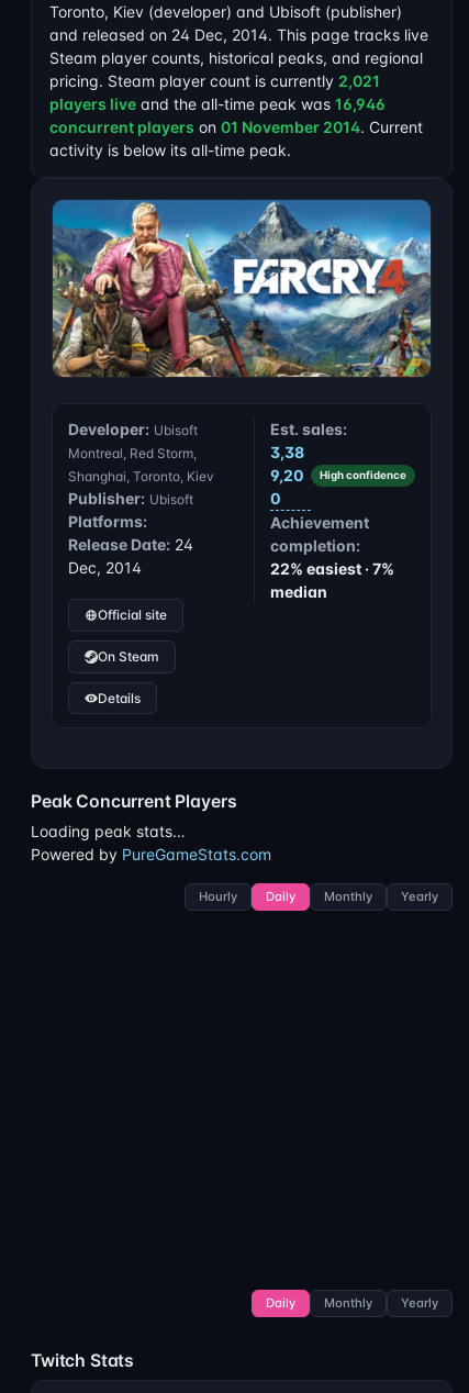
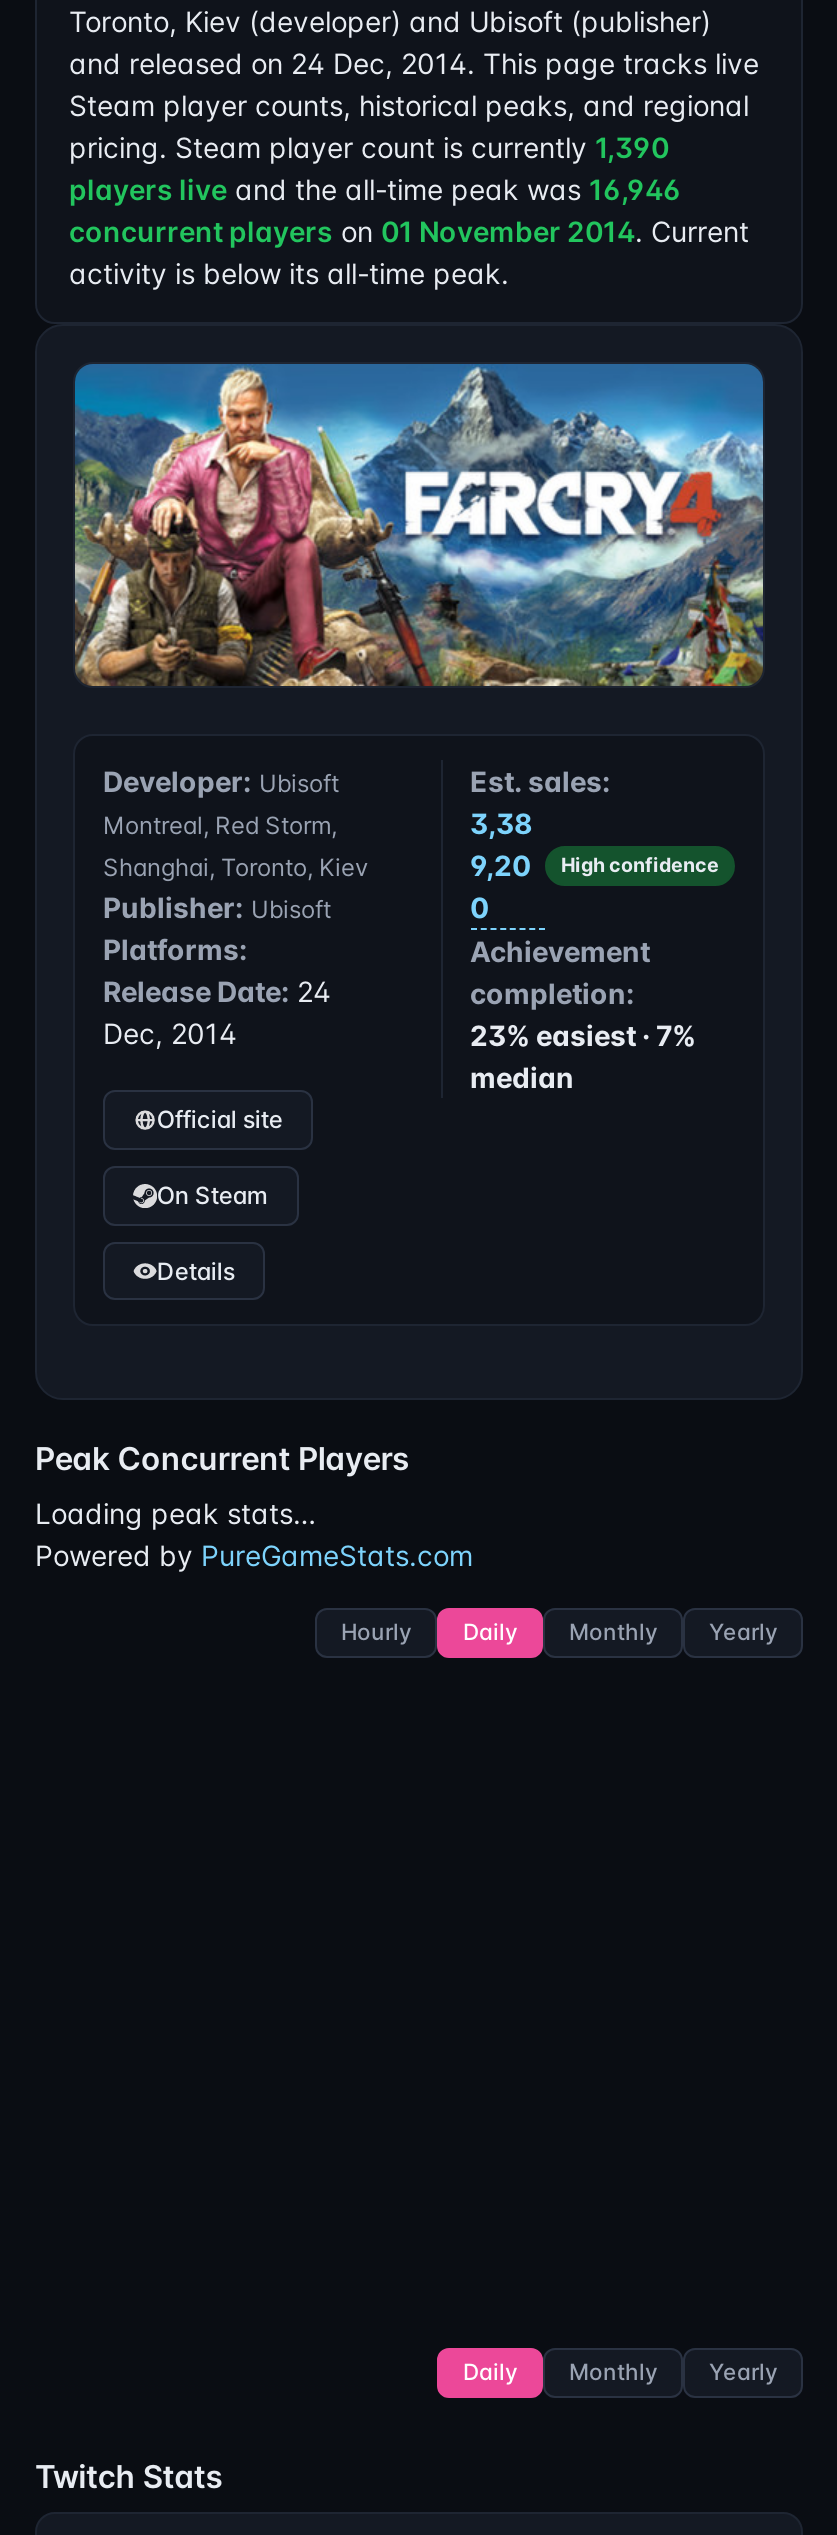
[49,71,380,90] pricing. Steam player count is currently 2,021 -> [69,130,669,164] pricing. Steam player count is currently 1,390
[270,559,394,578] 22% easiest · 7% -> [470,1018,696,1052] 23% easiest · 7%

